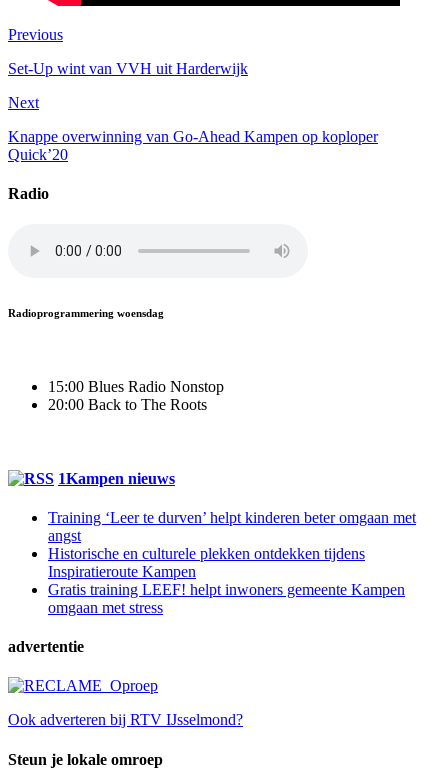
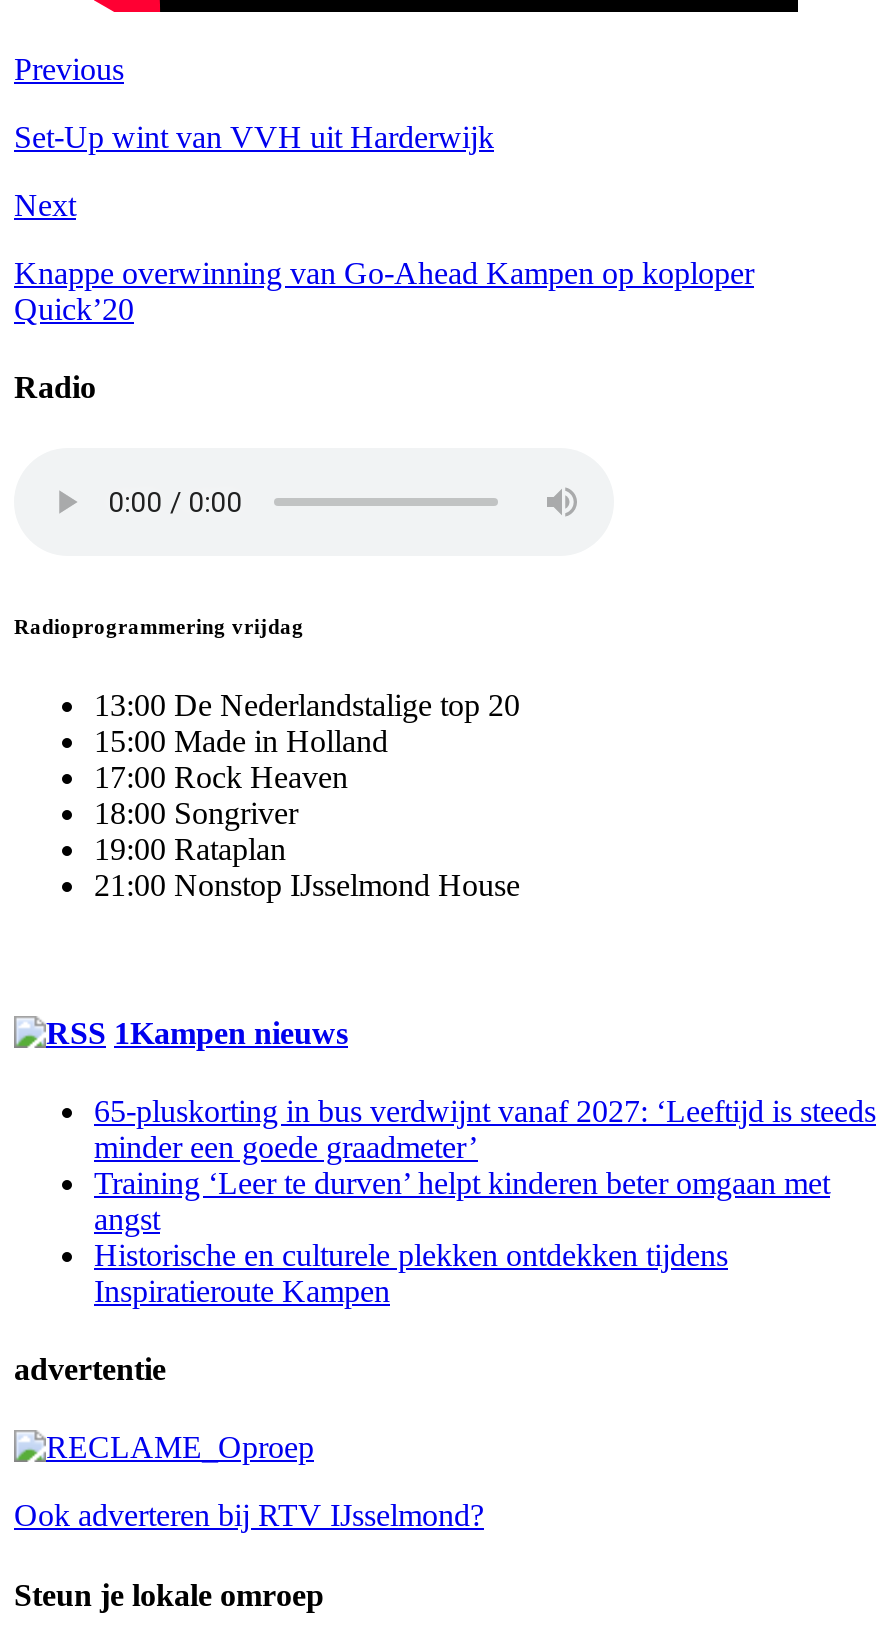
[8,307,164,319] Radioprogrammering woensdag -> [14,615,304,639] Radioprogrammering vrijdag
[48,378,224,413] 15:00 Blues Radio Nonstop | 20:00 Back to The Roots -> [94,689,520,903] 13:00 De Nederlandstalige top 20 | 15:00 Made in Holland | 17:00 Rock Heaven | 18:00 Songriver | 19:00 Rataplan | 21:00 Nonstop IJsselmond House
none -> [94,1094,876,1164] 65-pluskorting in bus verdwijnt vanaf 2027: ‘Leeftijd is steeds | minder een goede graadmeter’
moved [48,509,416,580] -> [94,1166,830,1308]: Training ‘Leer te durven’ helpt kinderen beter omgaan met | angst | Historische en culturele plekken ontdekken tijdens | Inspiratieroute Kampen
[48,581,405,616] Gratis training LEEF! helpt inwoners gemeente Kampen | omgaan met stress -> none

